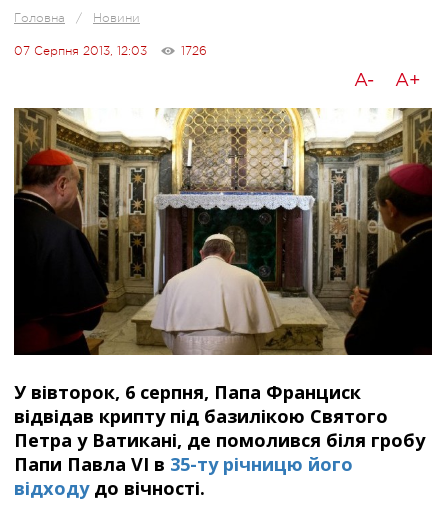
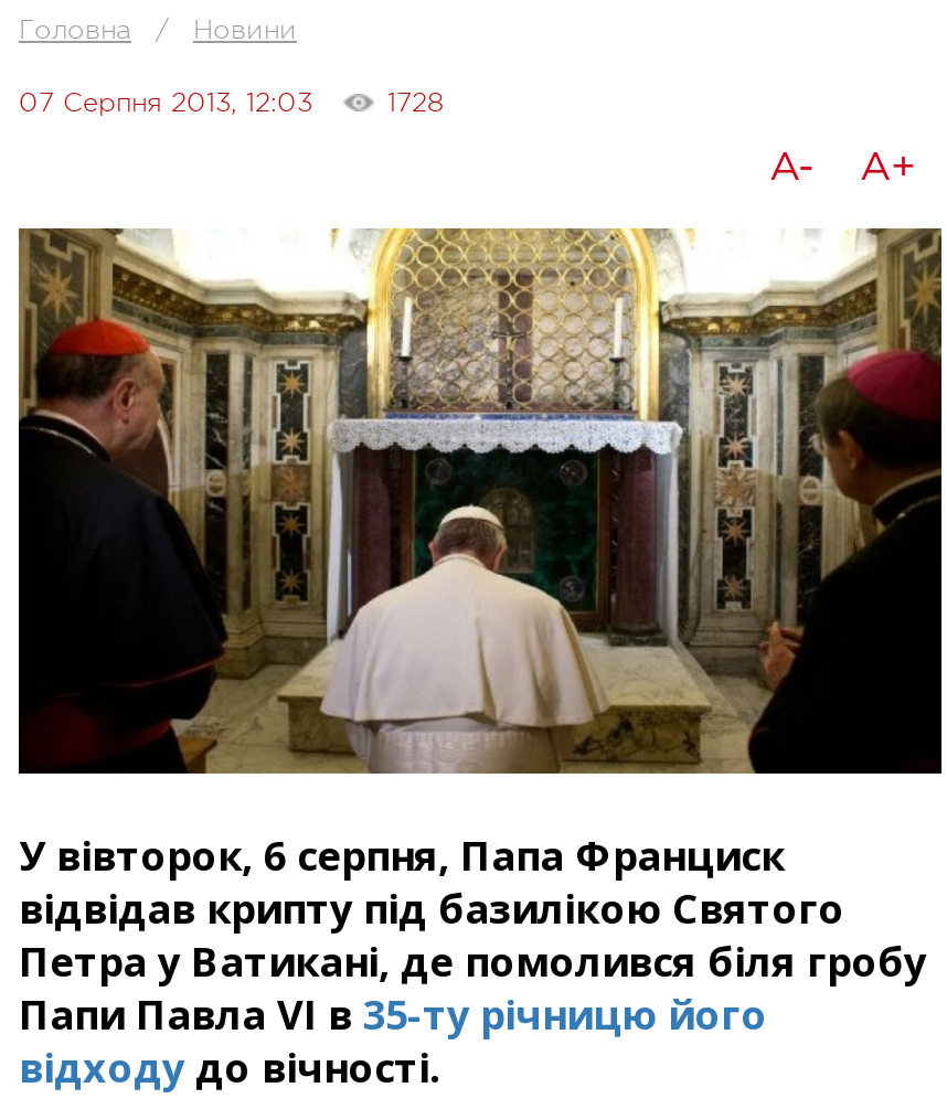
[181,44,207,58] 1726 -> [387,87,445,118] 1728

